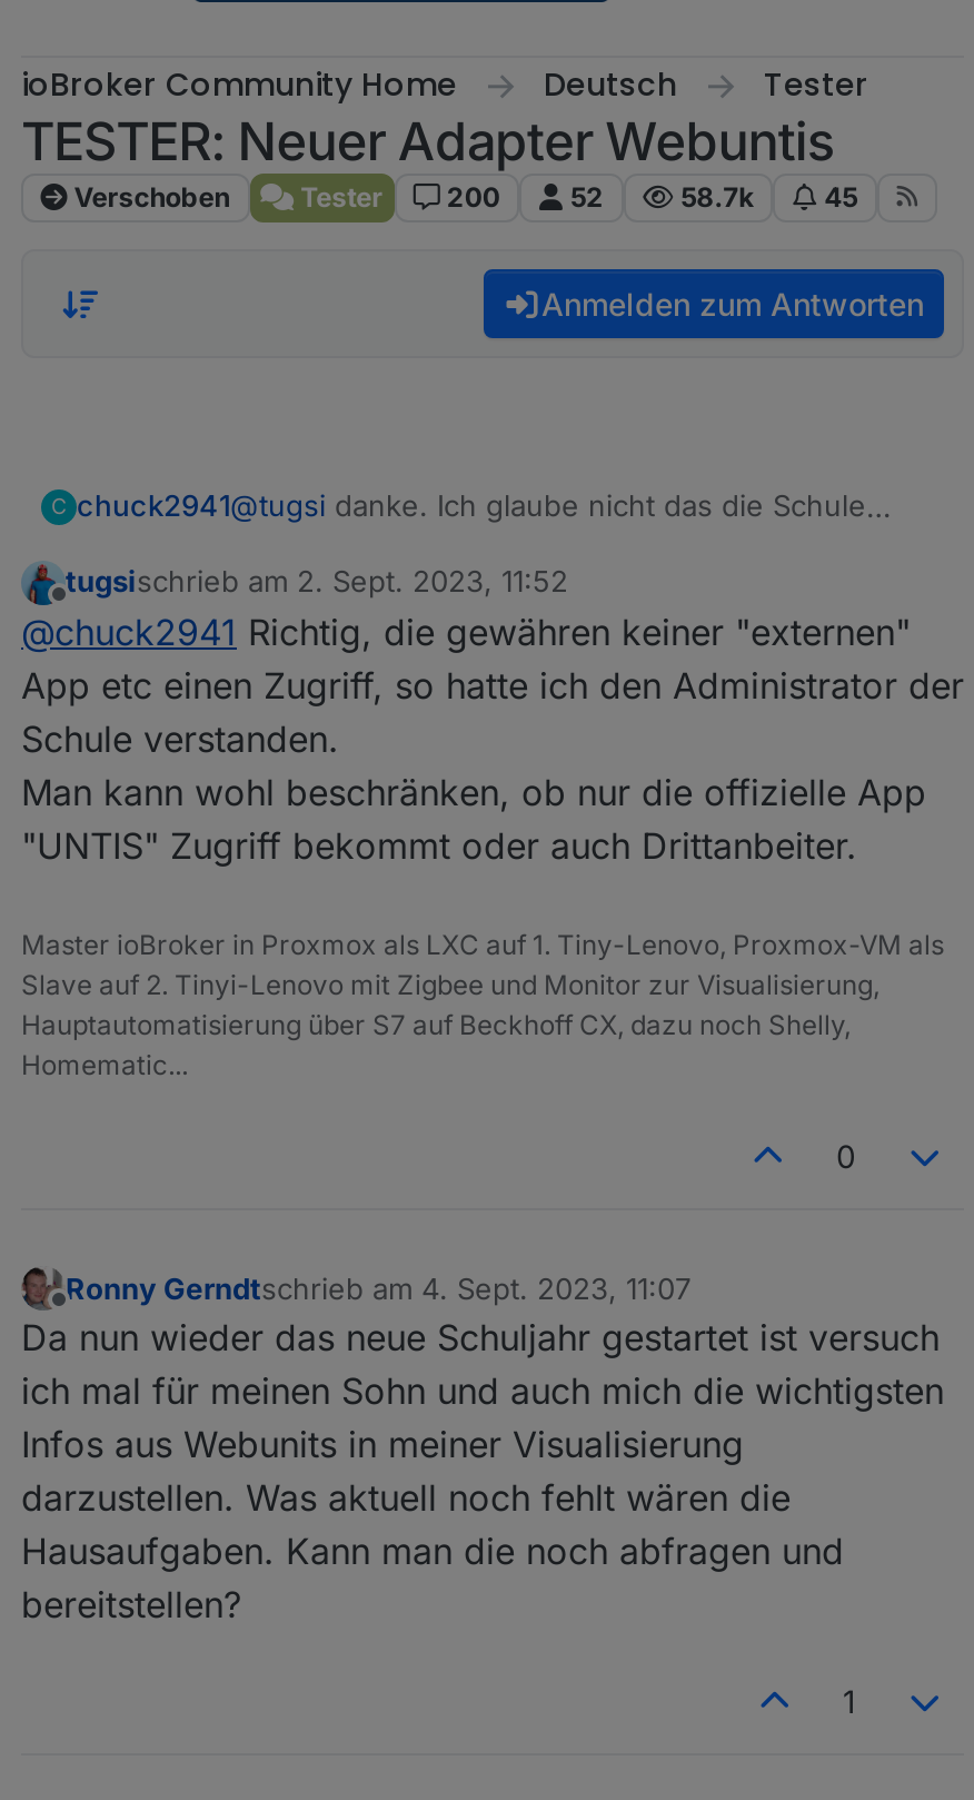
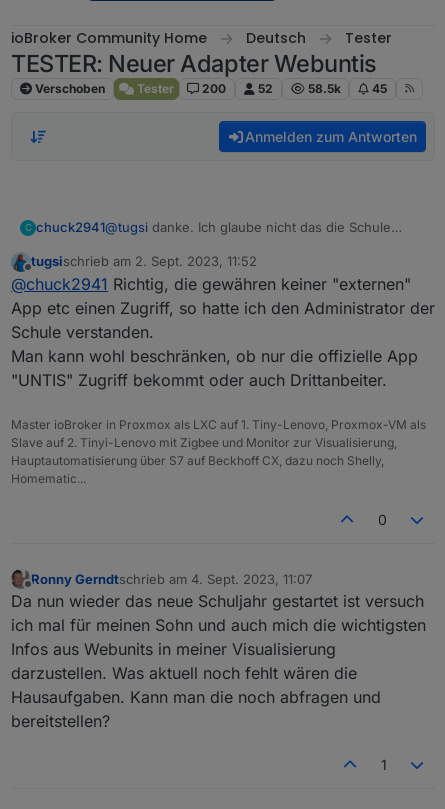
[681,181,754,214] 58.7k -> [308,81,341,96] 58.5k

